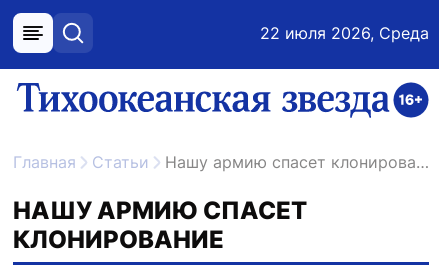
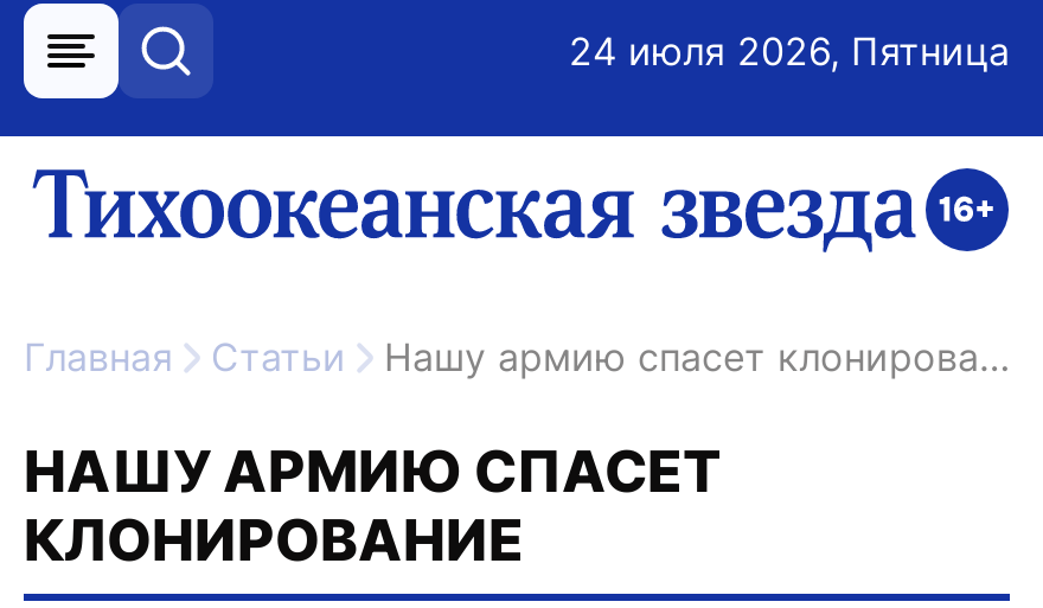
[260,23,429,43] 22 июля 2026, Среда -> [569,27,1010,75] 24 июля 2026, Пятница

